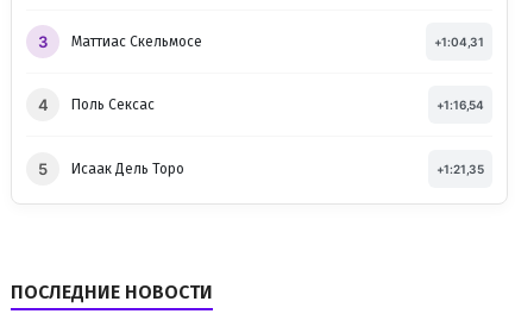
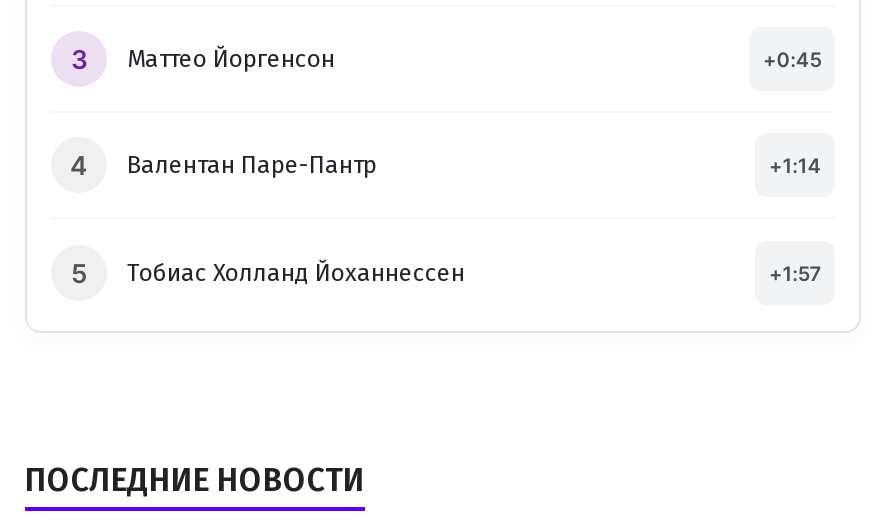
[71,33,484,50] Маттиас Скельмосе | +1:04,31 -> [127,44,821,72] Маттео Йоргенсон | +0:45
[71,96,484,113] Поль Сексас | +1:16,54 -> [127,150,821,178] Валентан Паре-Пантр | +1:14
[71,160,484,177] Исаак Дель Торо | +1:21,35 -> [127,258,821,286] Тобиас Холланд Йоханнессен | +1:57

